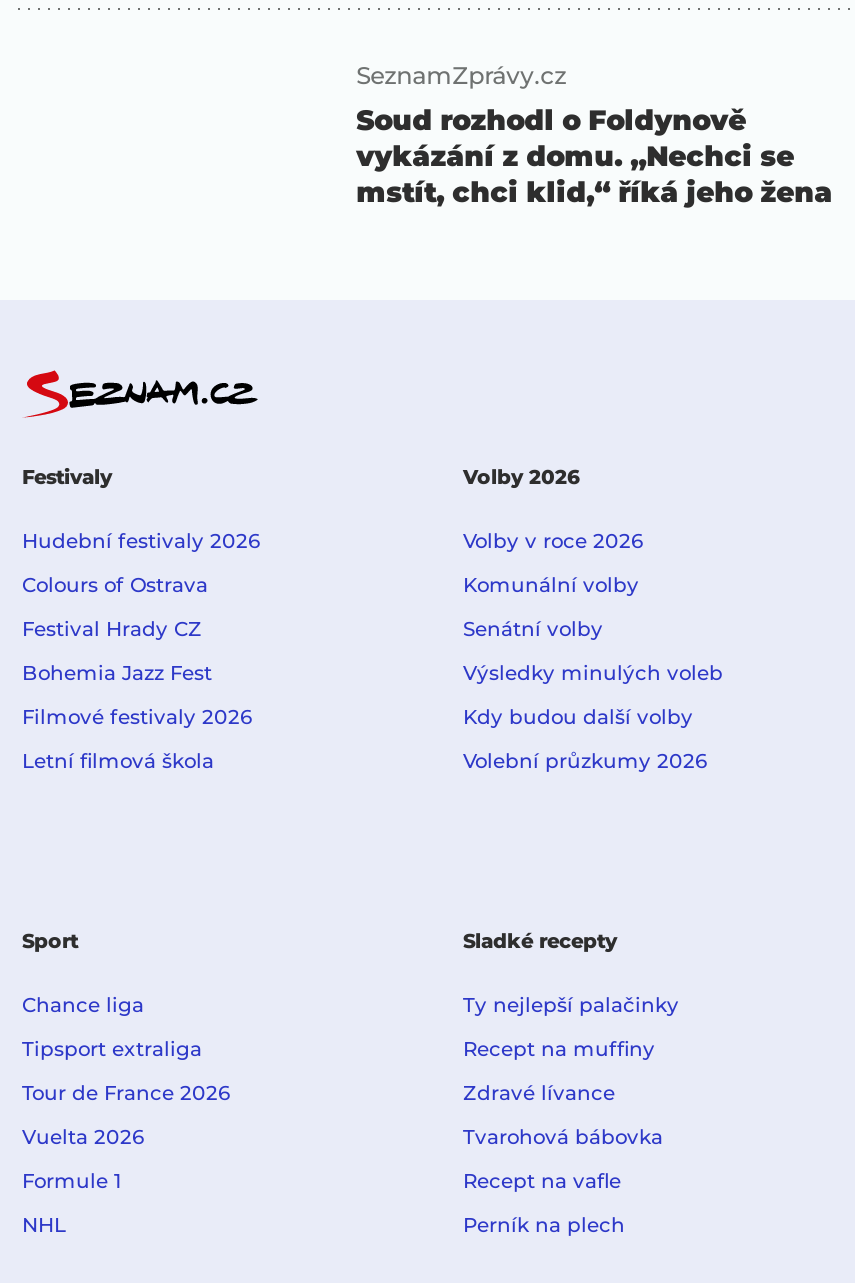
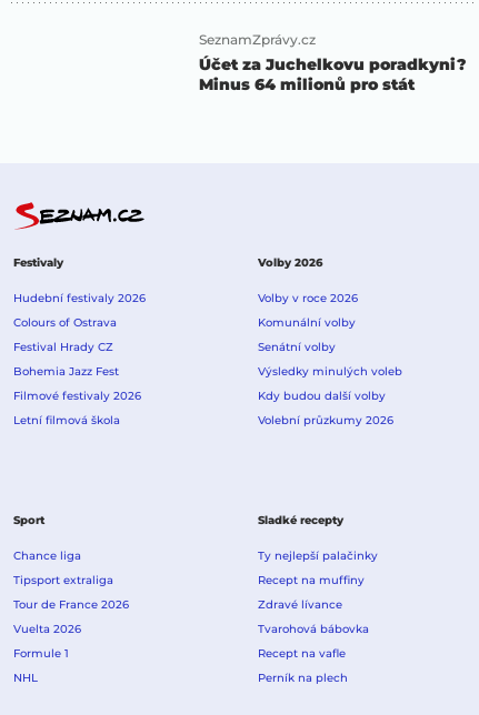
[356,103,832,211] Soud rozhodl o Foldynově | vykázání z domu. „Nechci se | mstít, chci klid,“ říká jeho žena -> [199,54,466,94] Účet za Juchelkovu poradkyni? | Minus 64 milionů pro stát

